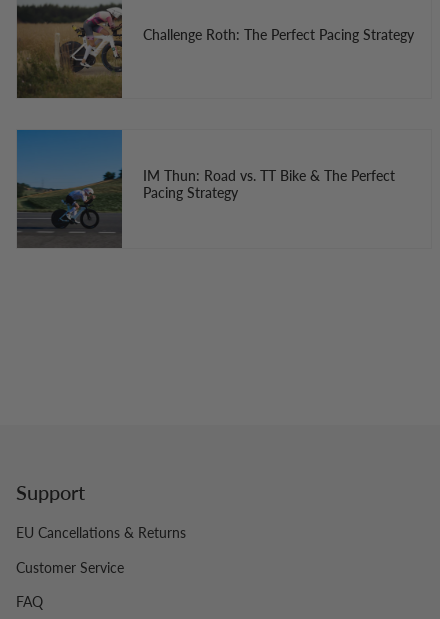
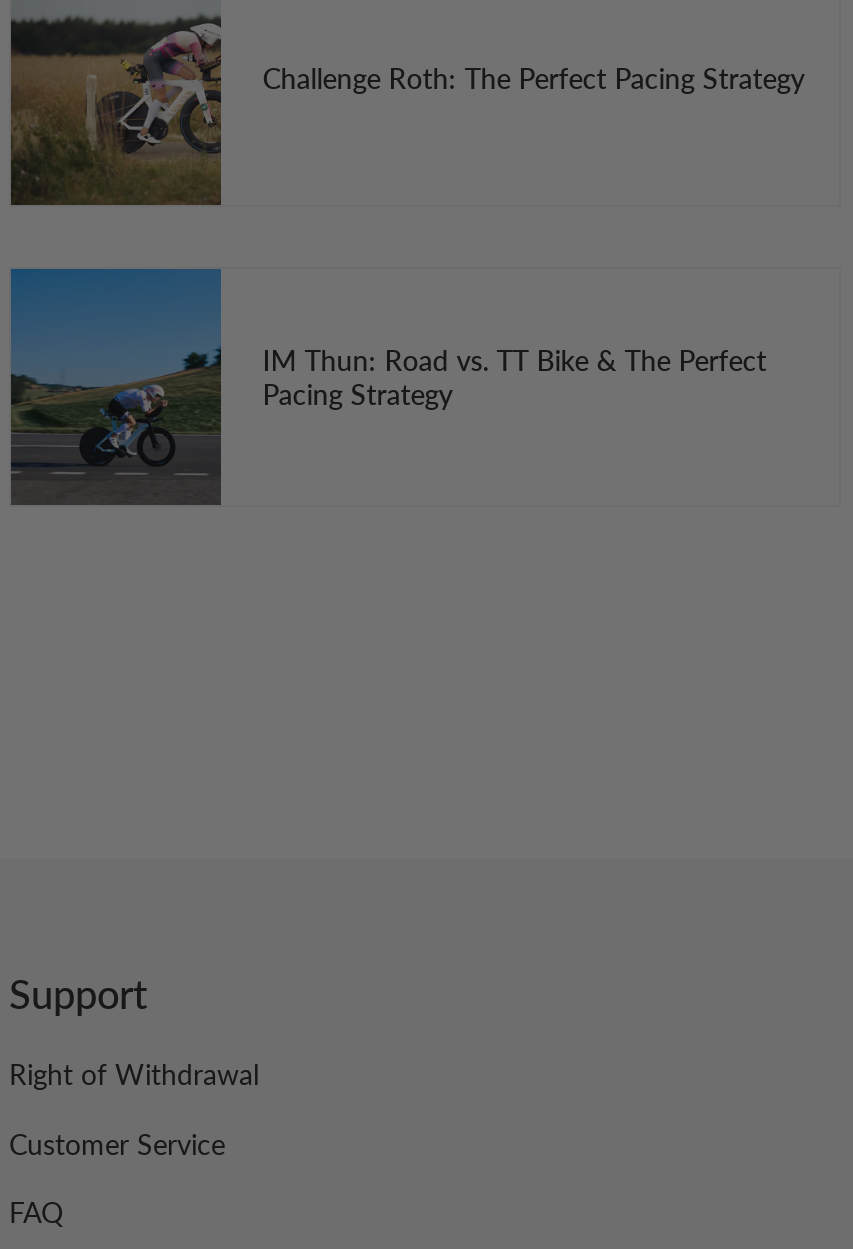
[16,524,186,541] EU Cancellations & Returns -> [9,1057,259,1091] Right of Withdrawal

